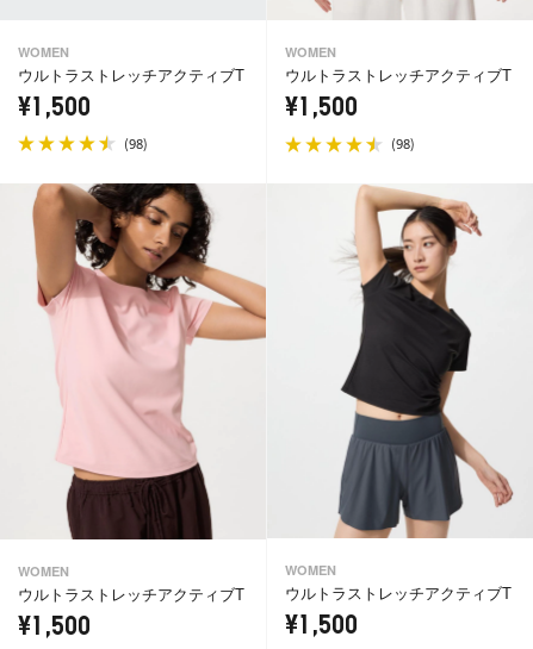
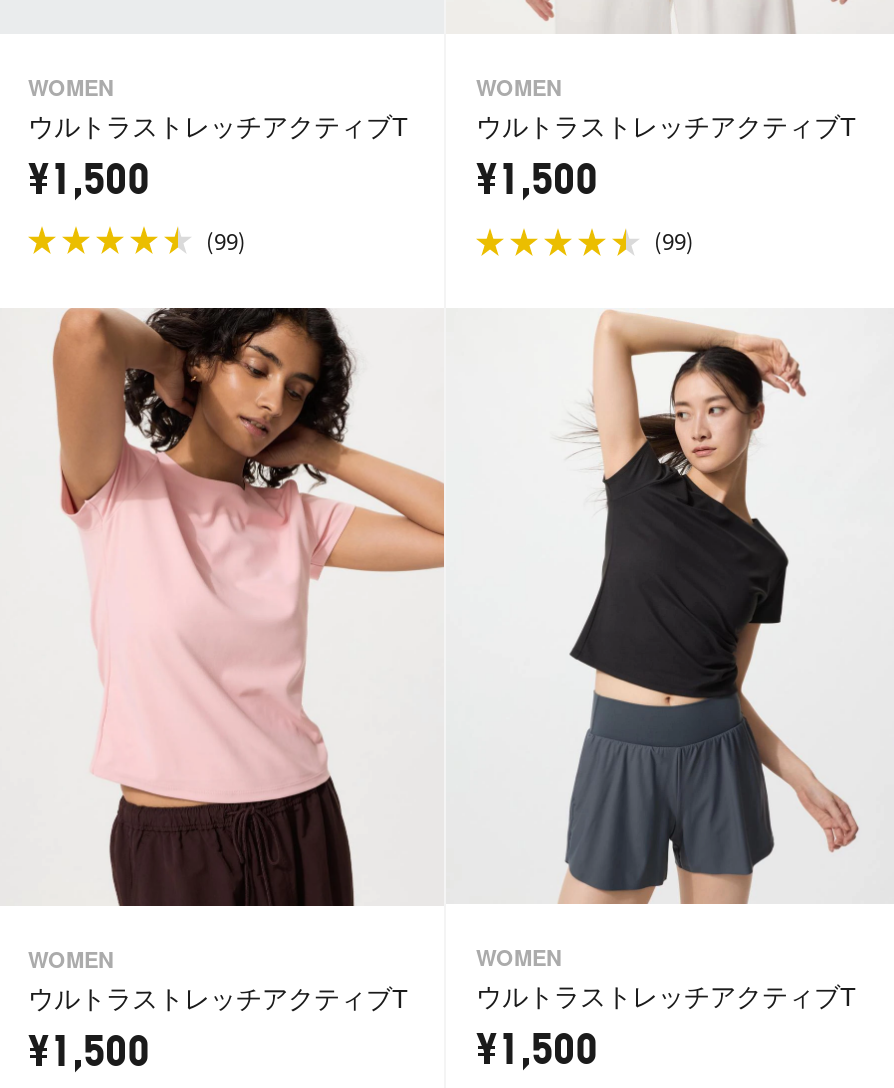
[124,133,148,152] (98) -> [206,224,246,256] (99)
[391,134,415,153] (98) -> [654,224,694,256] (99)

